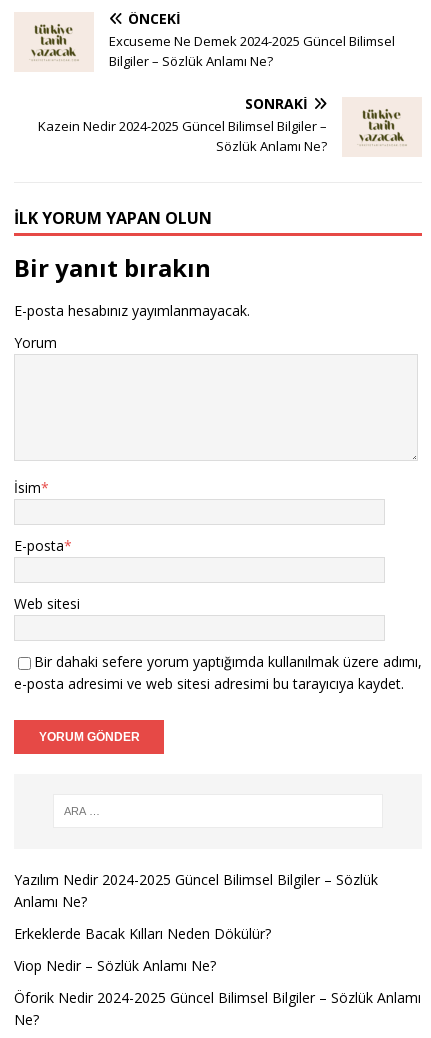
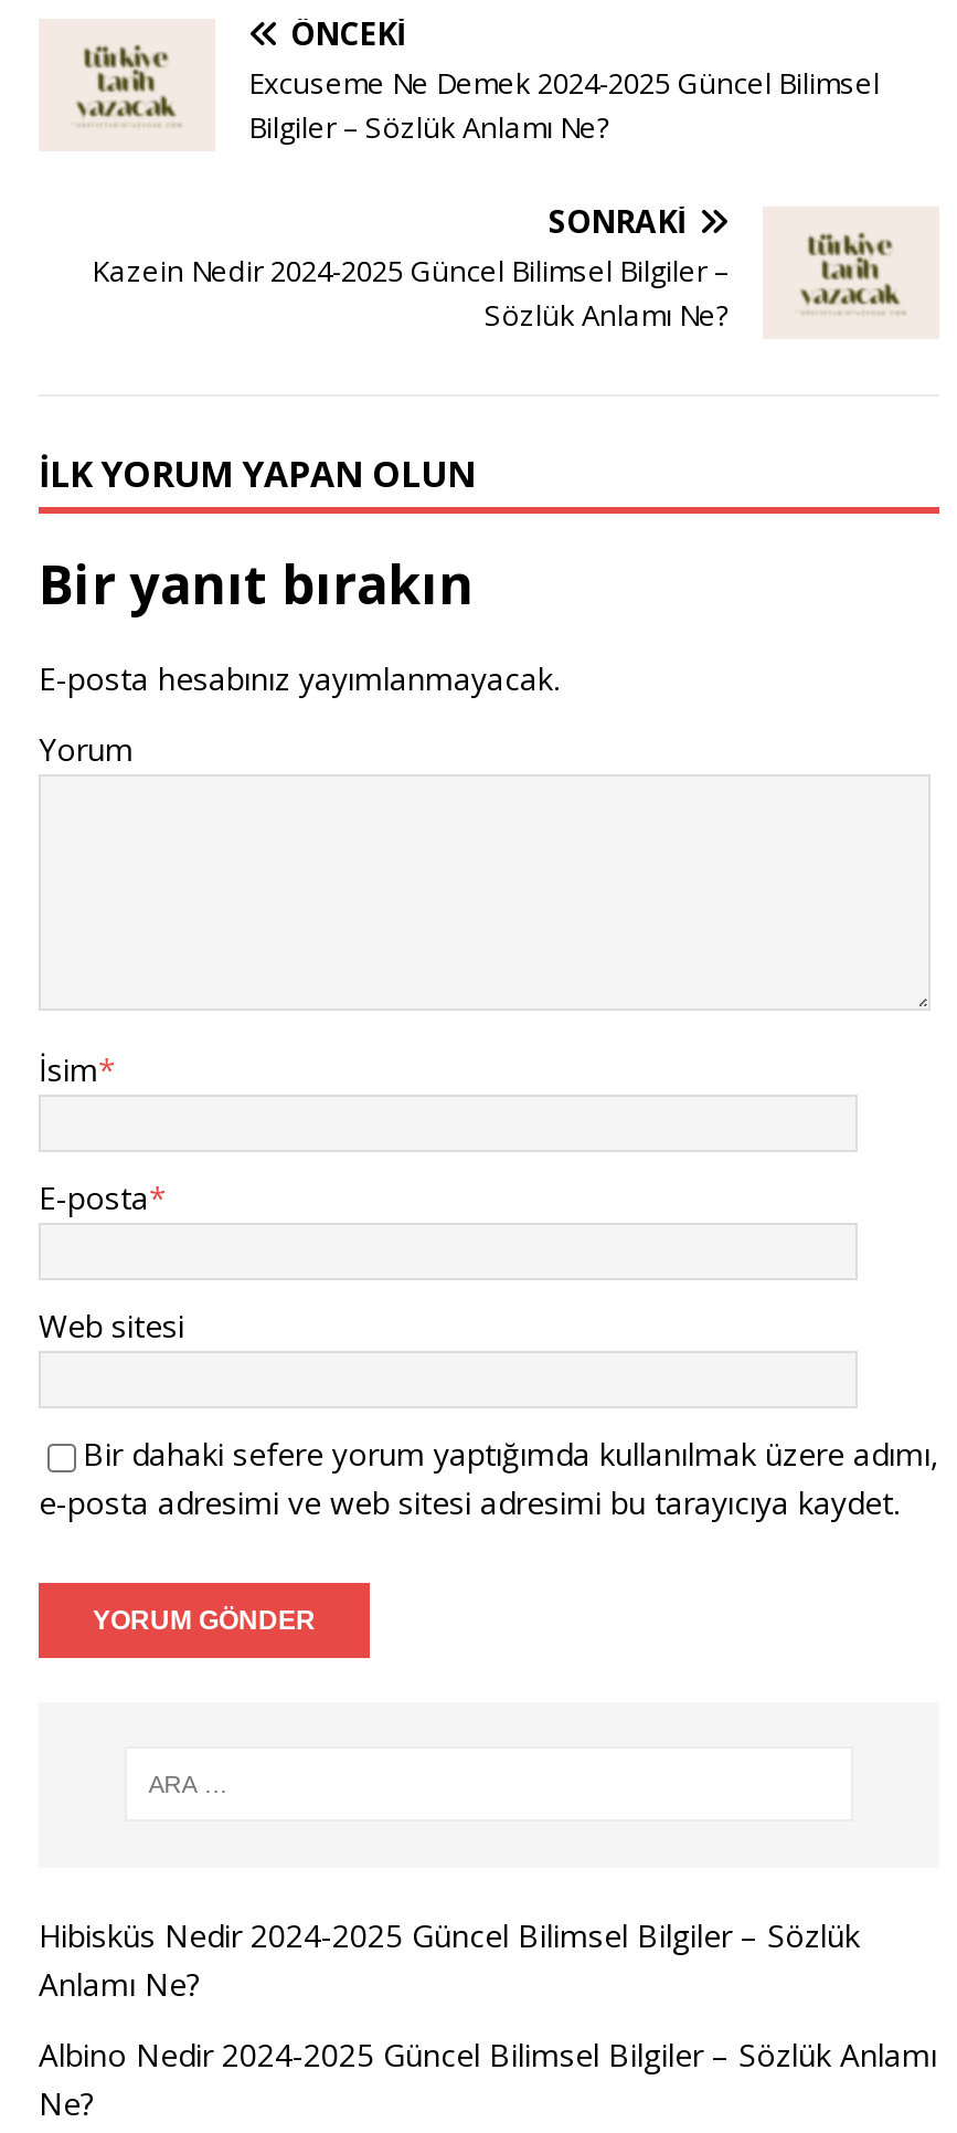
[14,870,378,889] Yazılım Nedir 2024-2025 Güncel Bilimsel Bilgiler – Sözlük -> [39,1914,860,1956] Hibisküs Nedir 2024-2025 Güncel Bilimsel Bilgiler – Sözlük
[14,924,421,1007] Erkeklerde Bacak Kılları Neden Dökülür? | Viop Nedir – Sözlük Anlamı Ne? | Öforik Nedir 2024-2025 Güncel Bilimsel Bilgiler – Sözlük Anlamı -> [39,2033,937,2075] Albino Nedir 2024-2025 Güncel Bilimsel Bilgiler – Sözlük Anlamı

